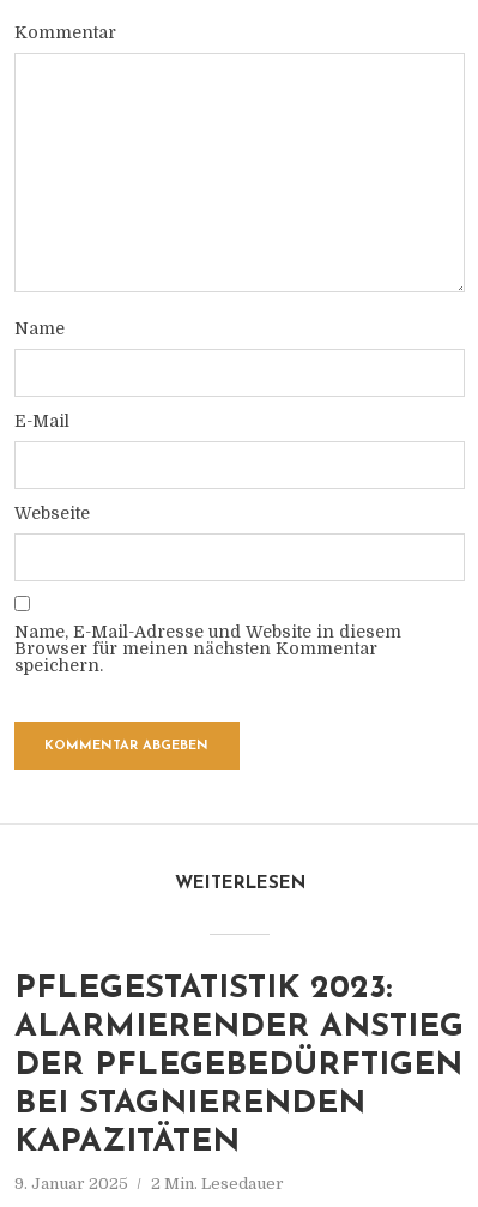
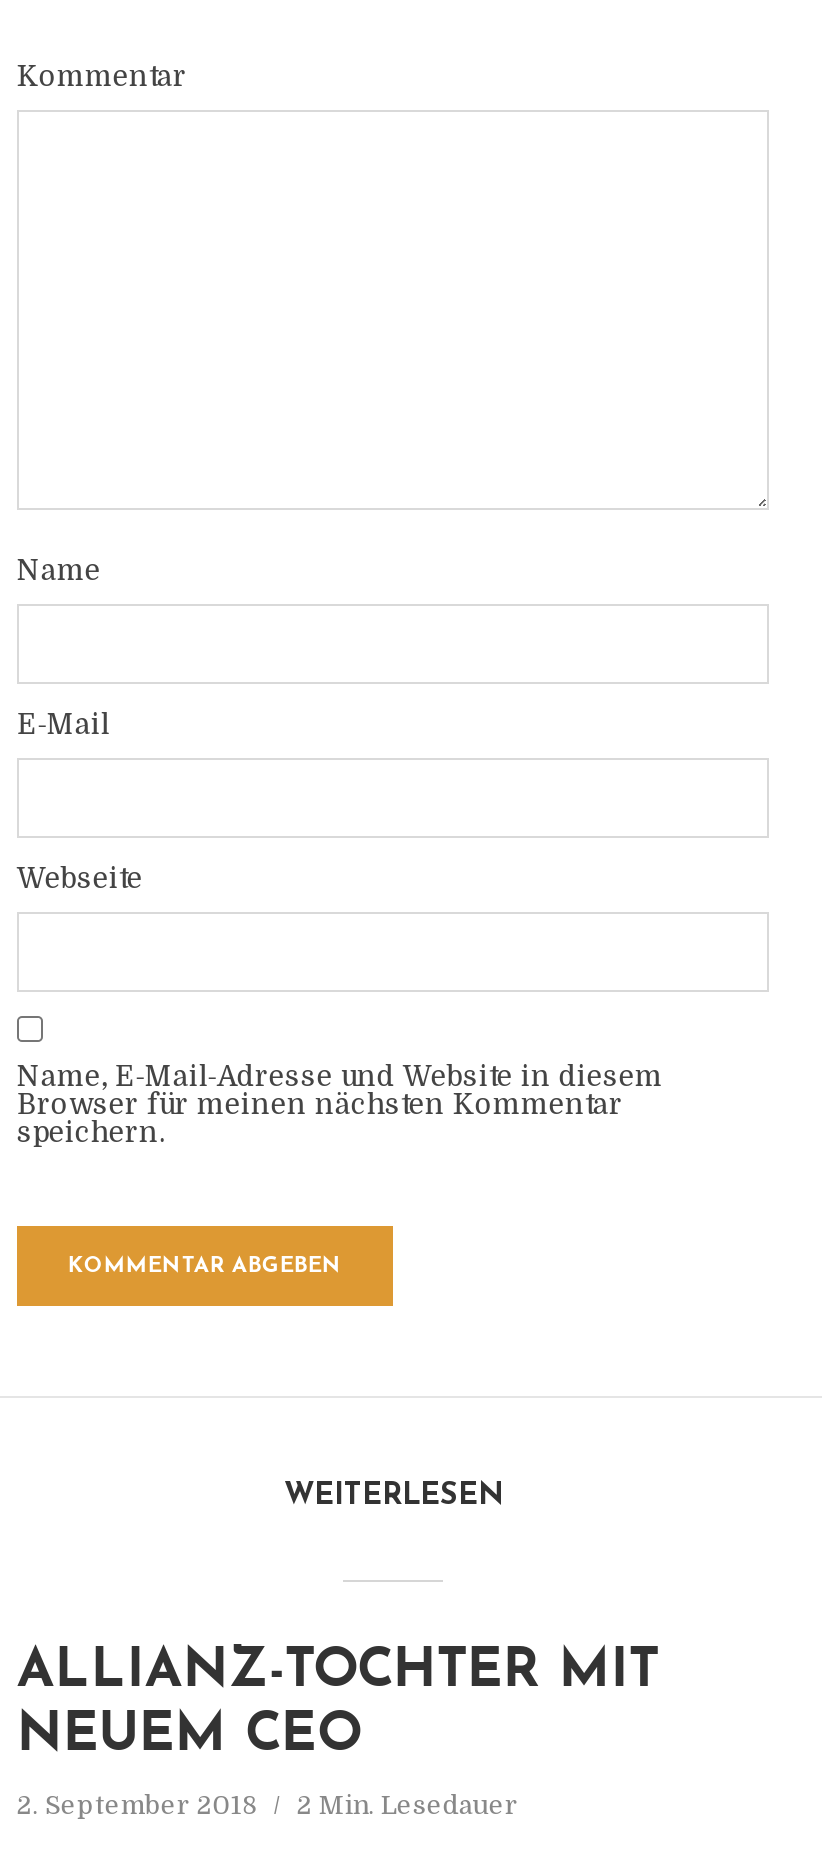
[14,973,463,1159] PFLEGESTATISTIK 2023: | ALARMIERENDER ANSTIEG | DER PFLEGEBEDÜRFTIGEN | BEI STAGNIERENDEN | KAPAZITÄTEN -> [17,1646,659,1764] ALLIANZ-TOCHTER MIT | NEUEM CEO
[14,1175,284,1193] 9. Januar 2025 2 Min. Lesedauer -> [17,1790,519,1820] 2. September 2018 2 Min. Lesedauer

